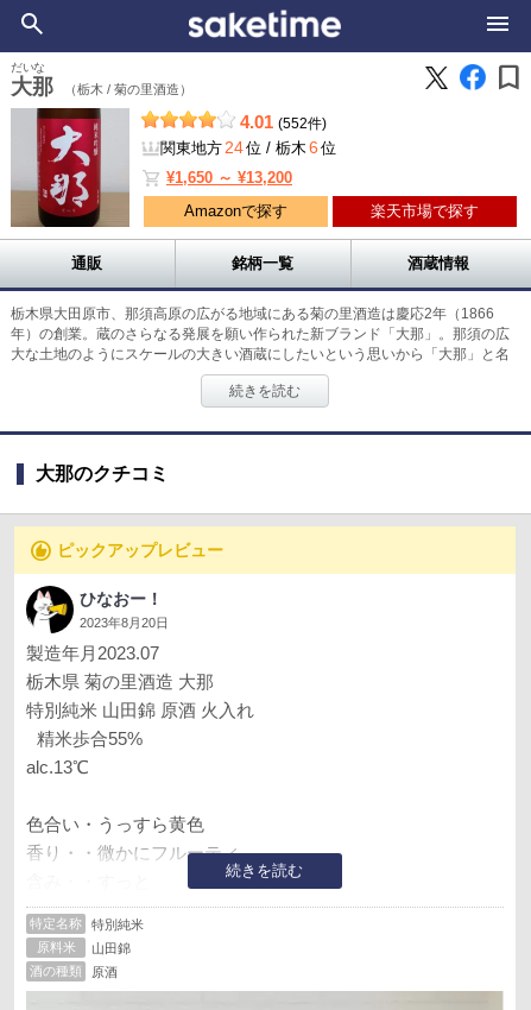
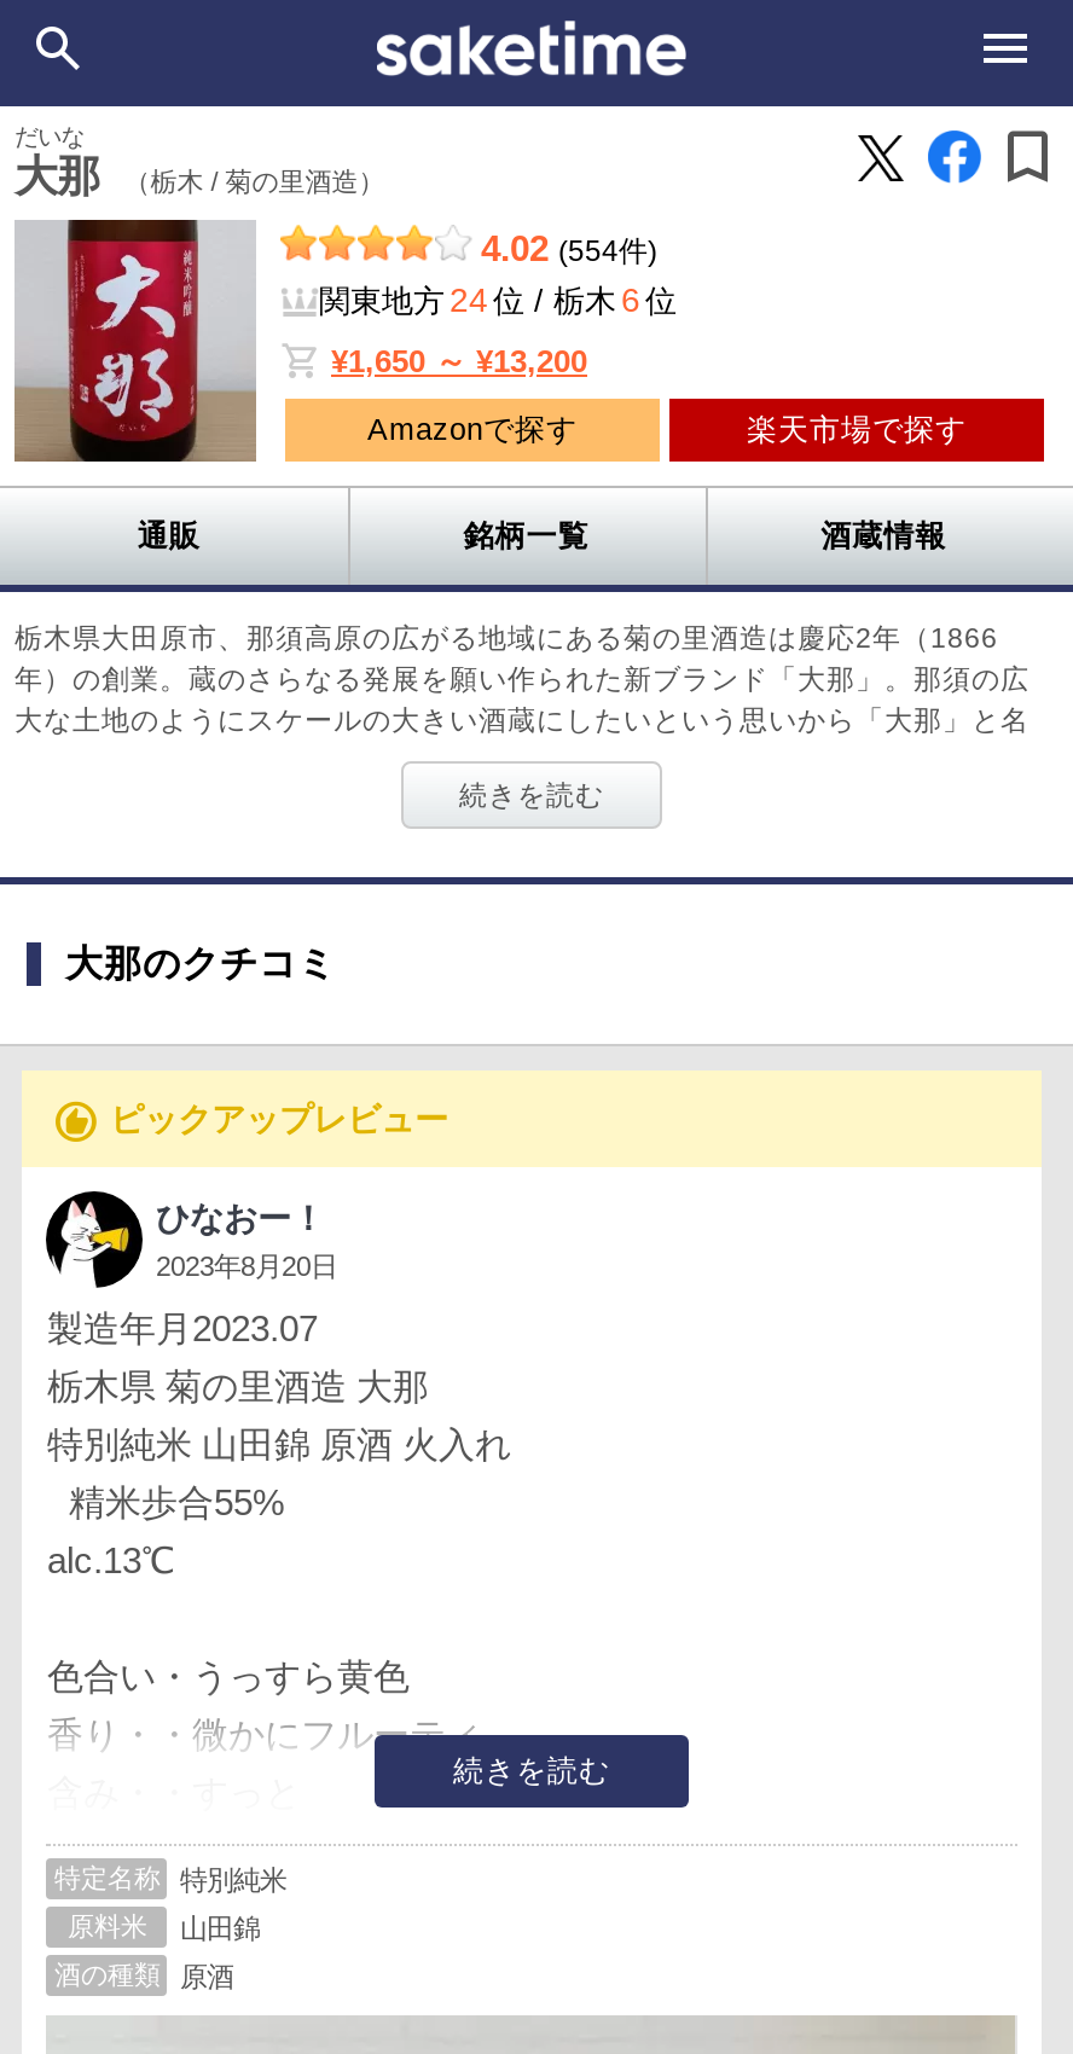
[240,112,327,132] 4.01 (552件) -> [481,227,657,268] 4.02 (554件)

